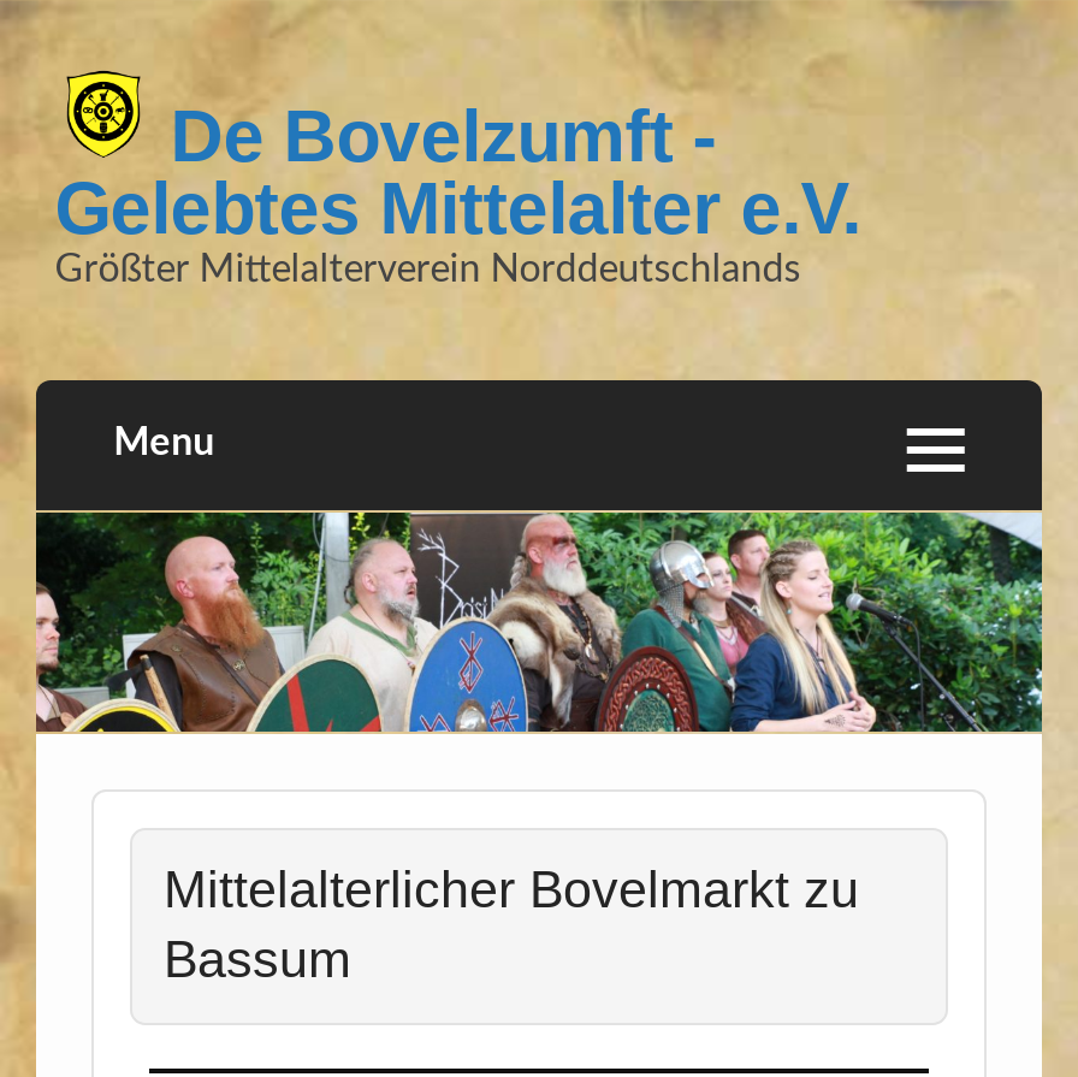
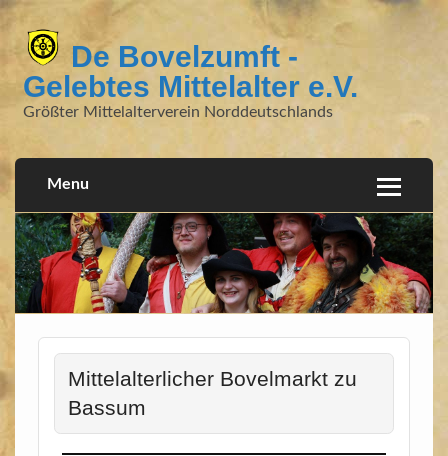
[34,510,1044,736] [image] -> [14,212,434,314] [image]

